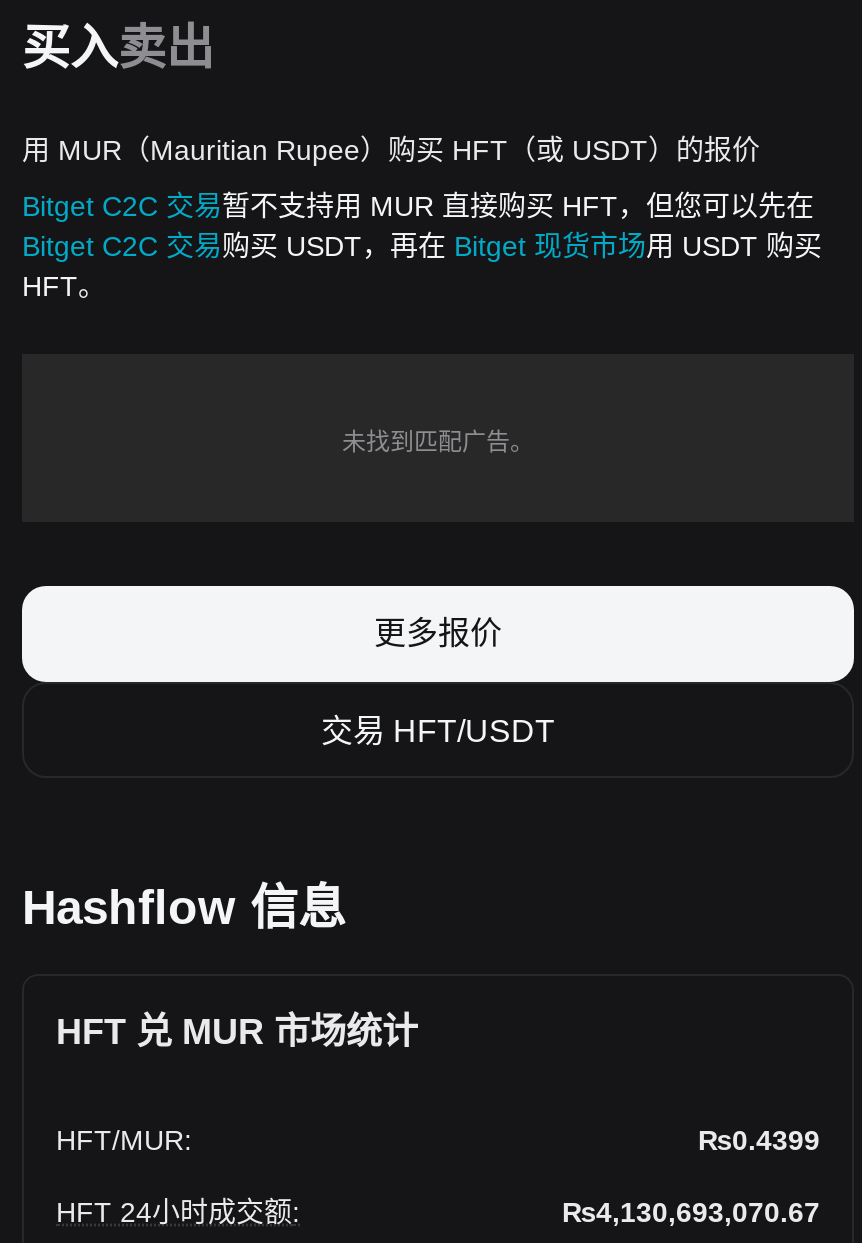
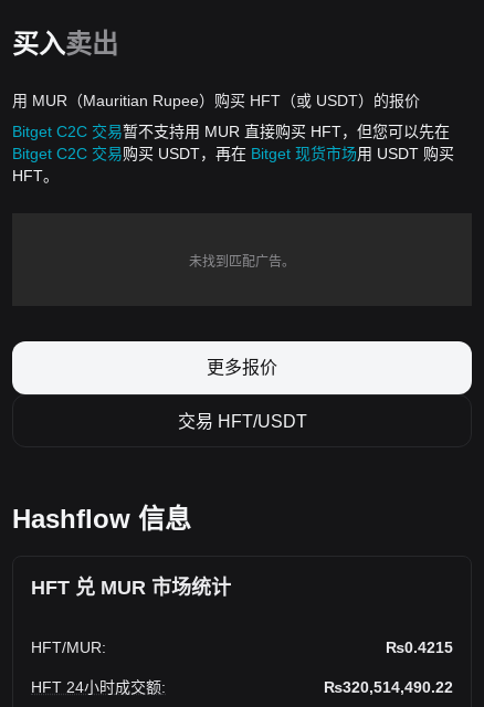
[698,1124,820,1156] ₨0.4399 -> [386,639,453,656] ₨0.4215
[562,1196,820,1228] ₨4,130,693,070.67 -> [324,678,453,696] ₨320,514,490.22

